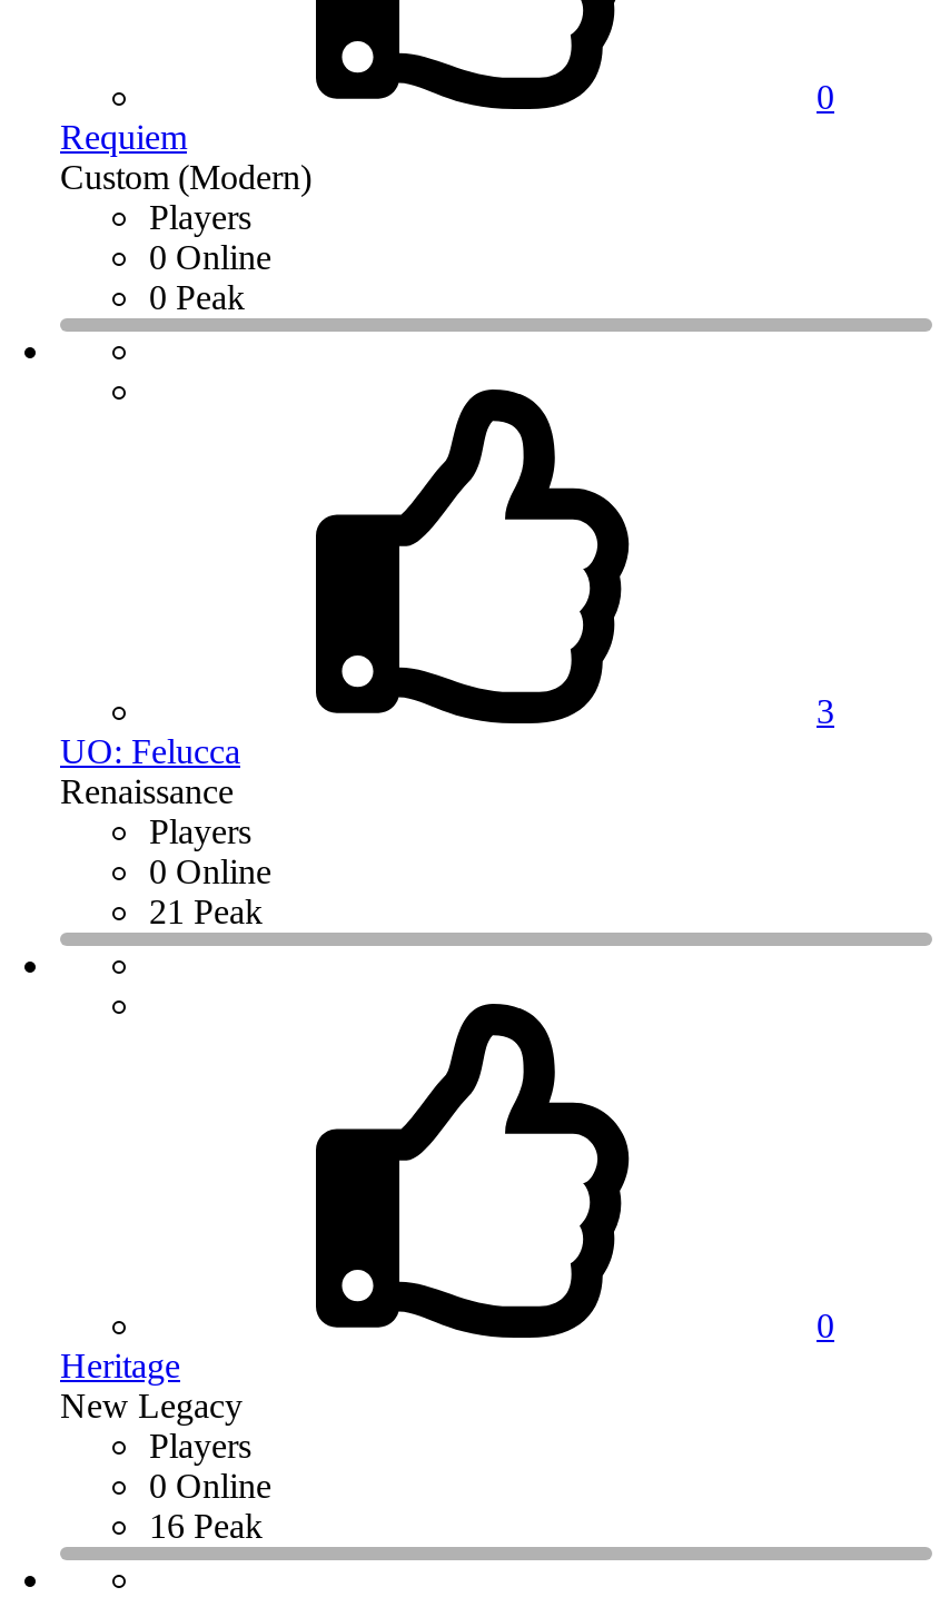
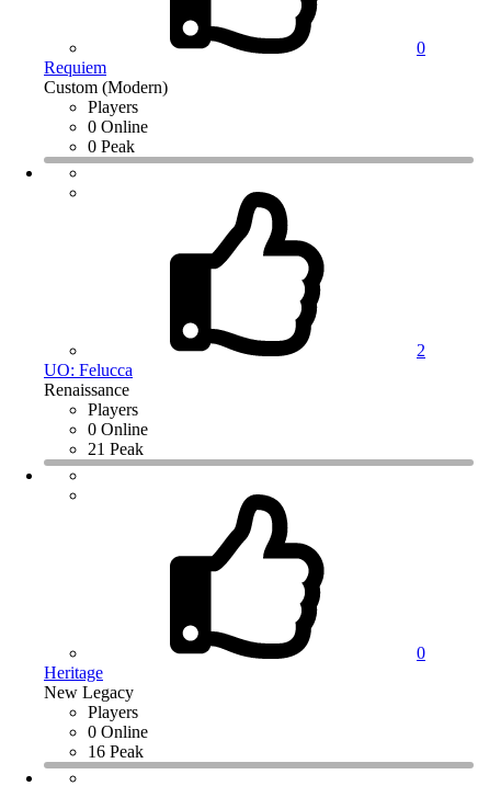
[817,692,834,730] 3 -> [417,341,425,360] 2

